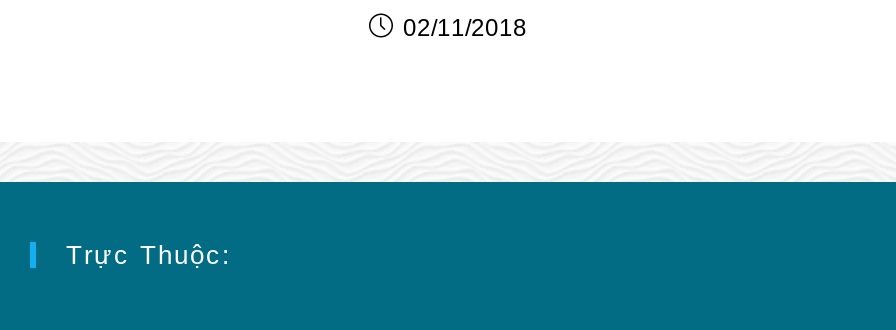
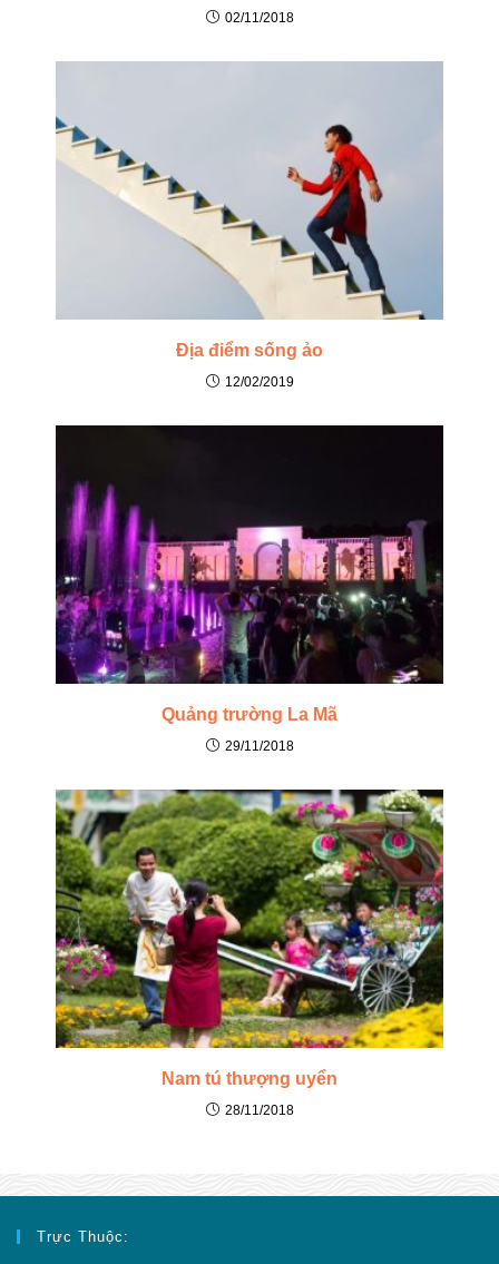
none -> [55,61,444,390] [image] | Địa điểm sống ảo | 12/02/2019
none -> [55,424,444,754] [image] | Quảng trường La Mã | 29/11/2018
none -> [55,788,444,1118] [image] | Nam tú thượng uyển | 28/11/2018

